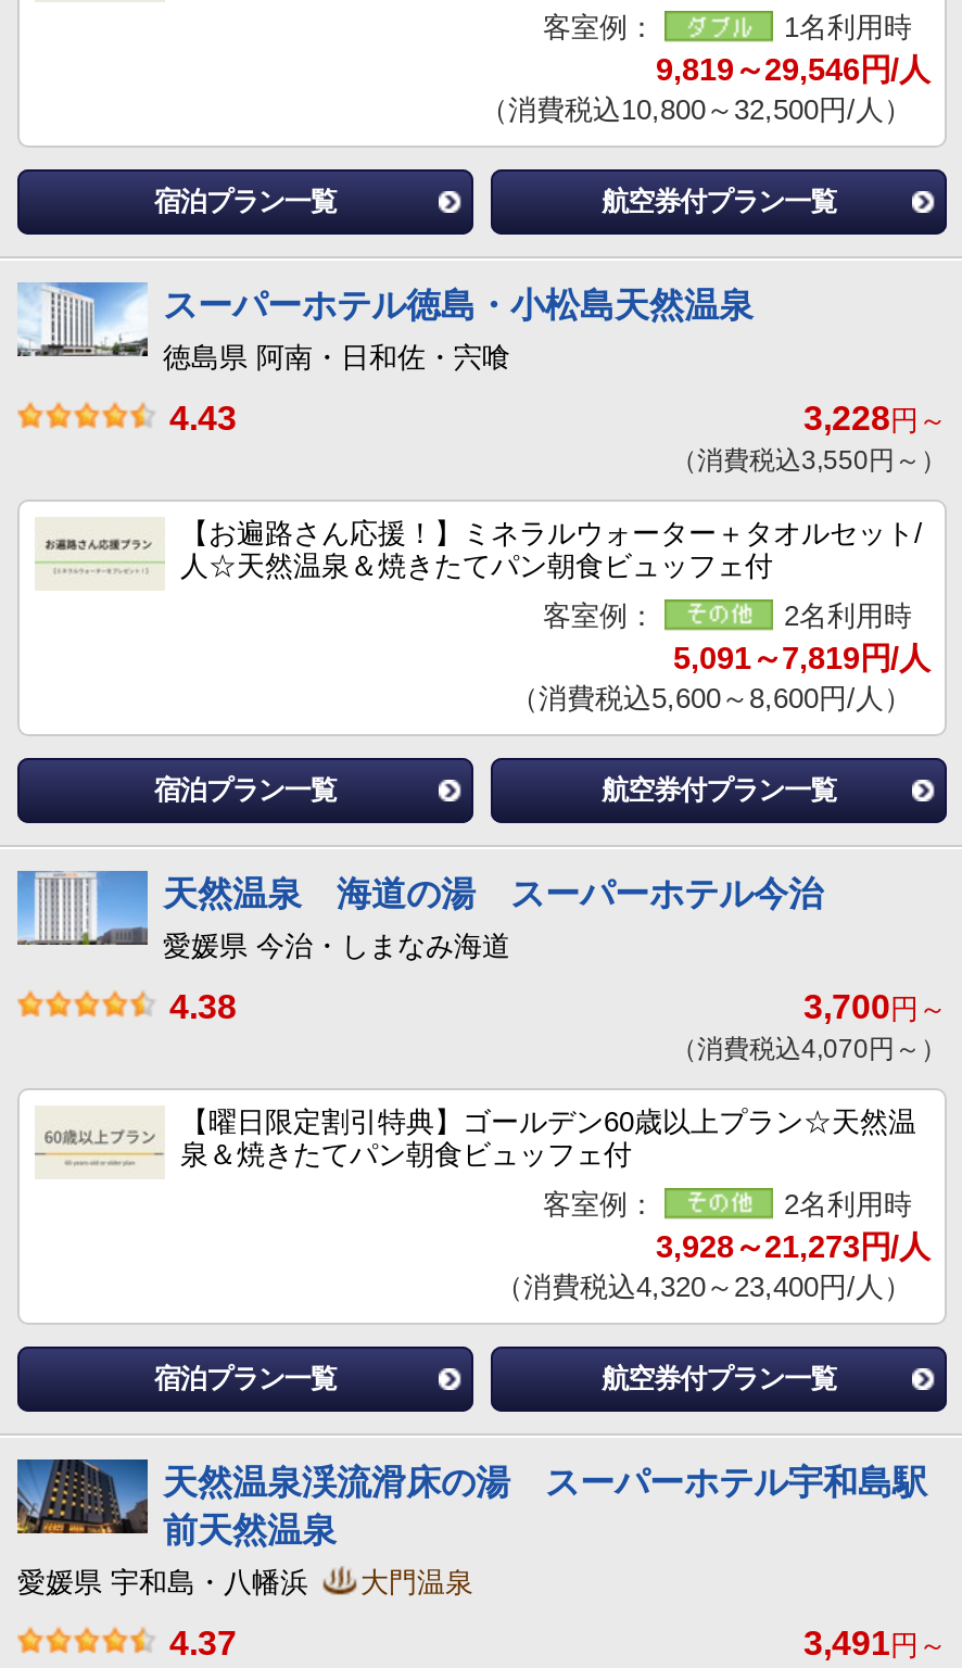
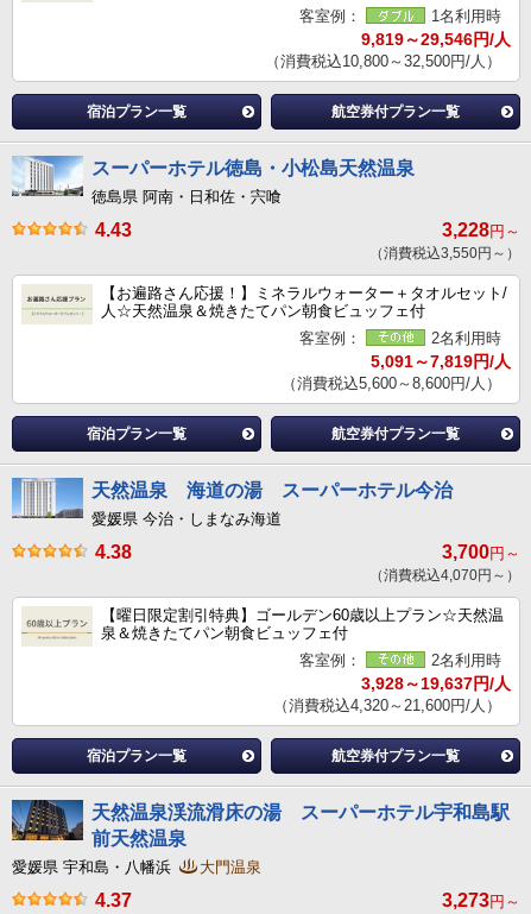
[656,1230,929,1265] 3,928～21,273円/人 -> [361,674,511,693] 3,928～19,637円/人
[495,1271,912,1304] （消費税込4,320～23,400円/人） -> [273,697,501,715] （消費税込4,320～21,600円/人）
[803,1625,947,1662] 3,491円～ -> [442,891,520,911] 3,273円～

